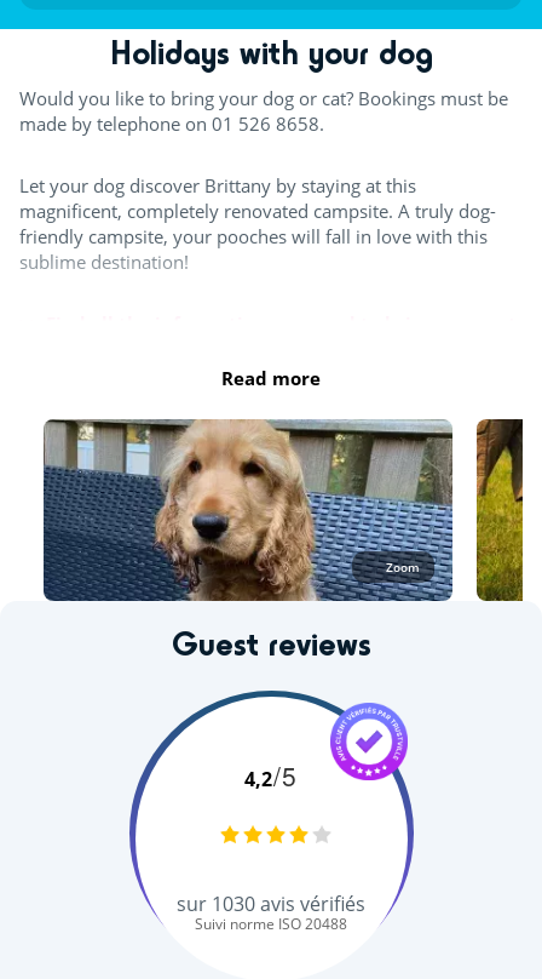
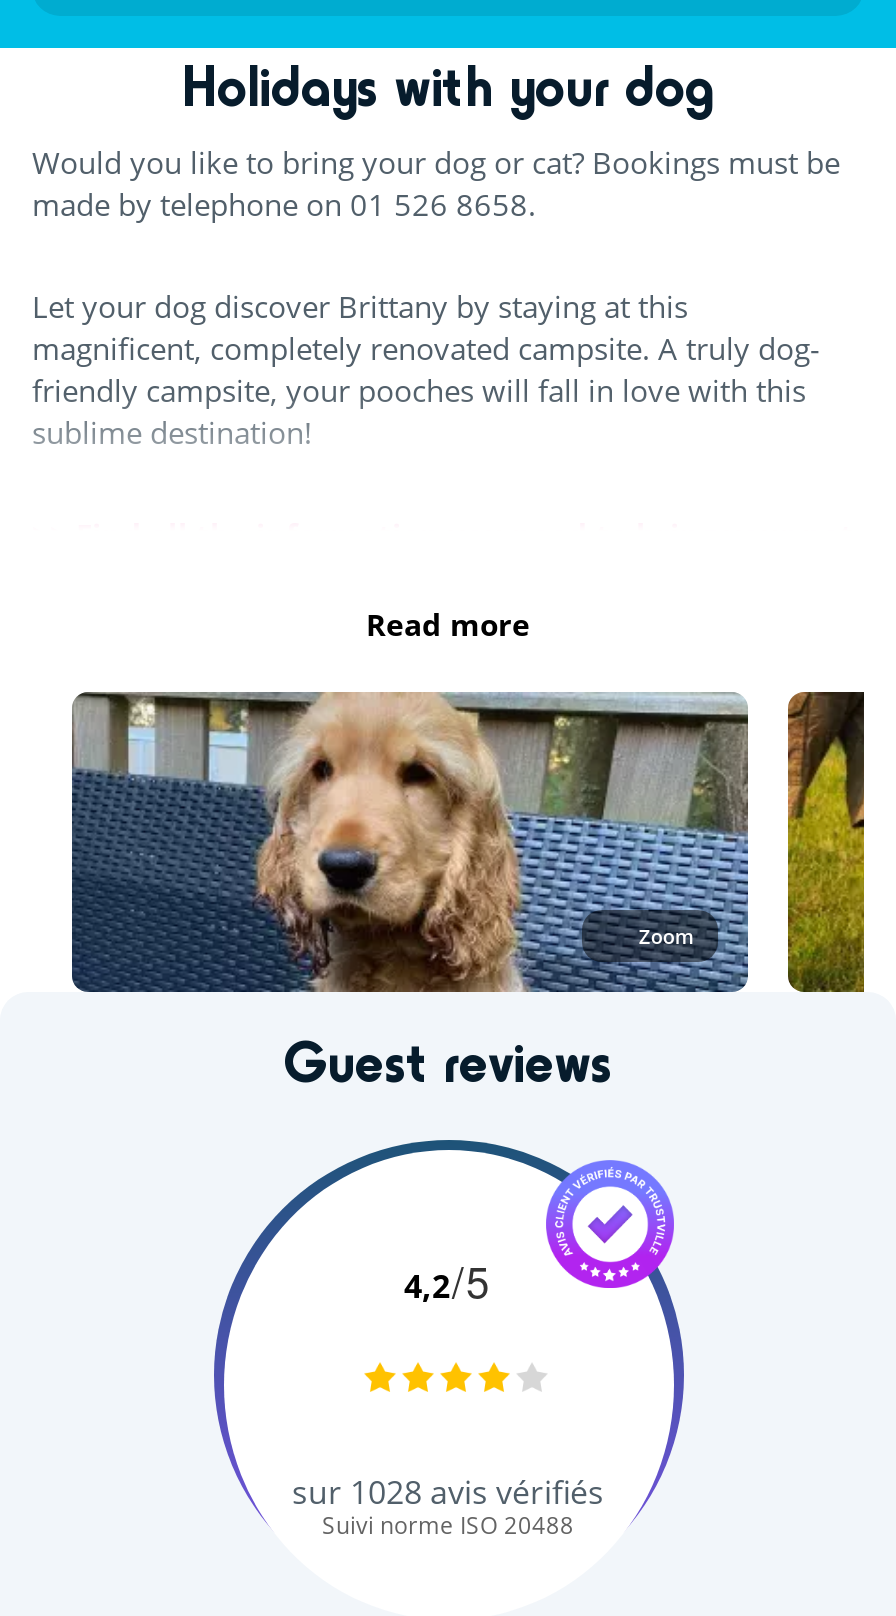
[177,891,365,917] sur 1030 avis vérifiés -> [292,1470,604,1514] sur 1028 avis vérifiés

